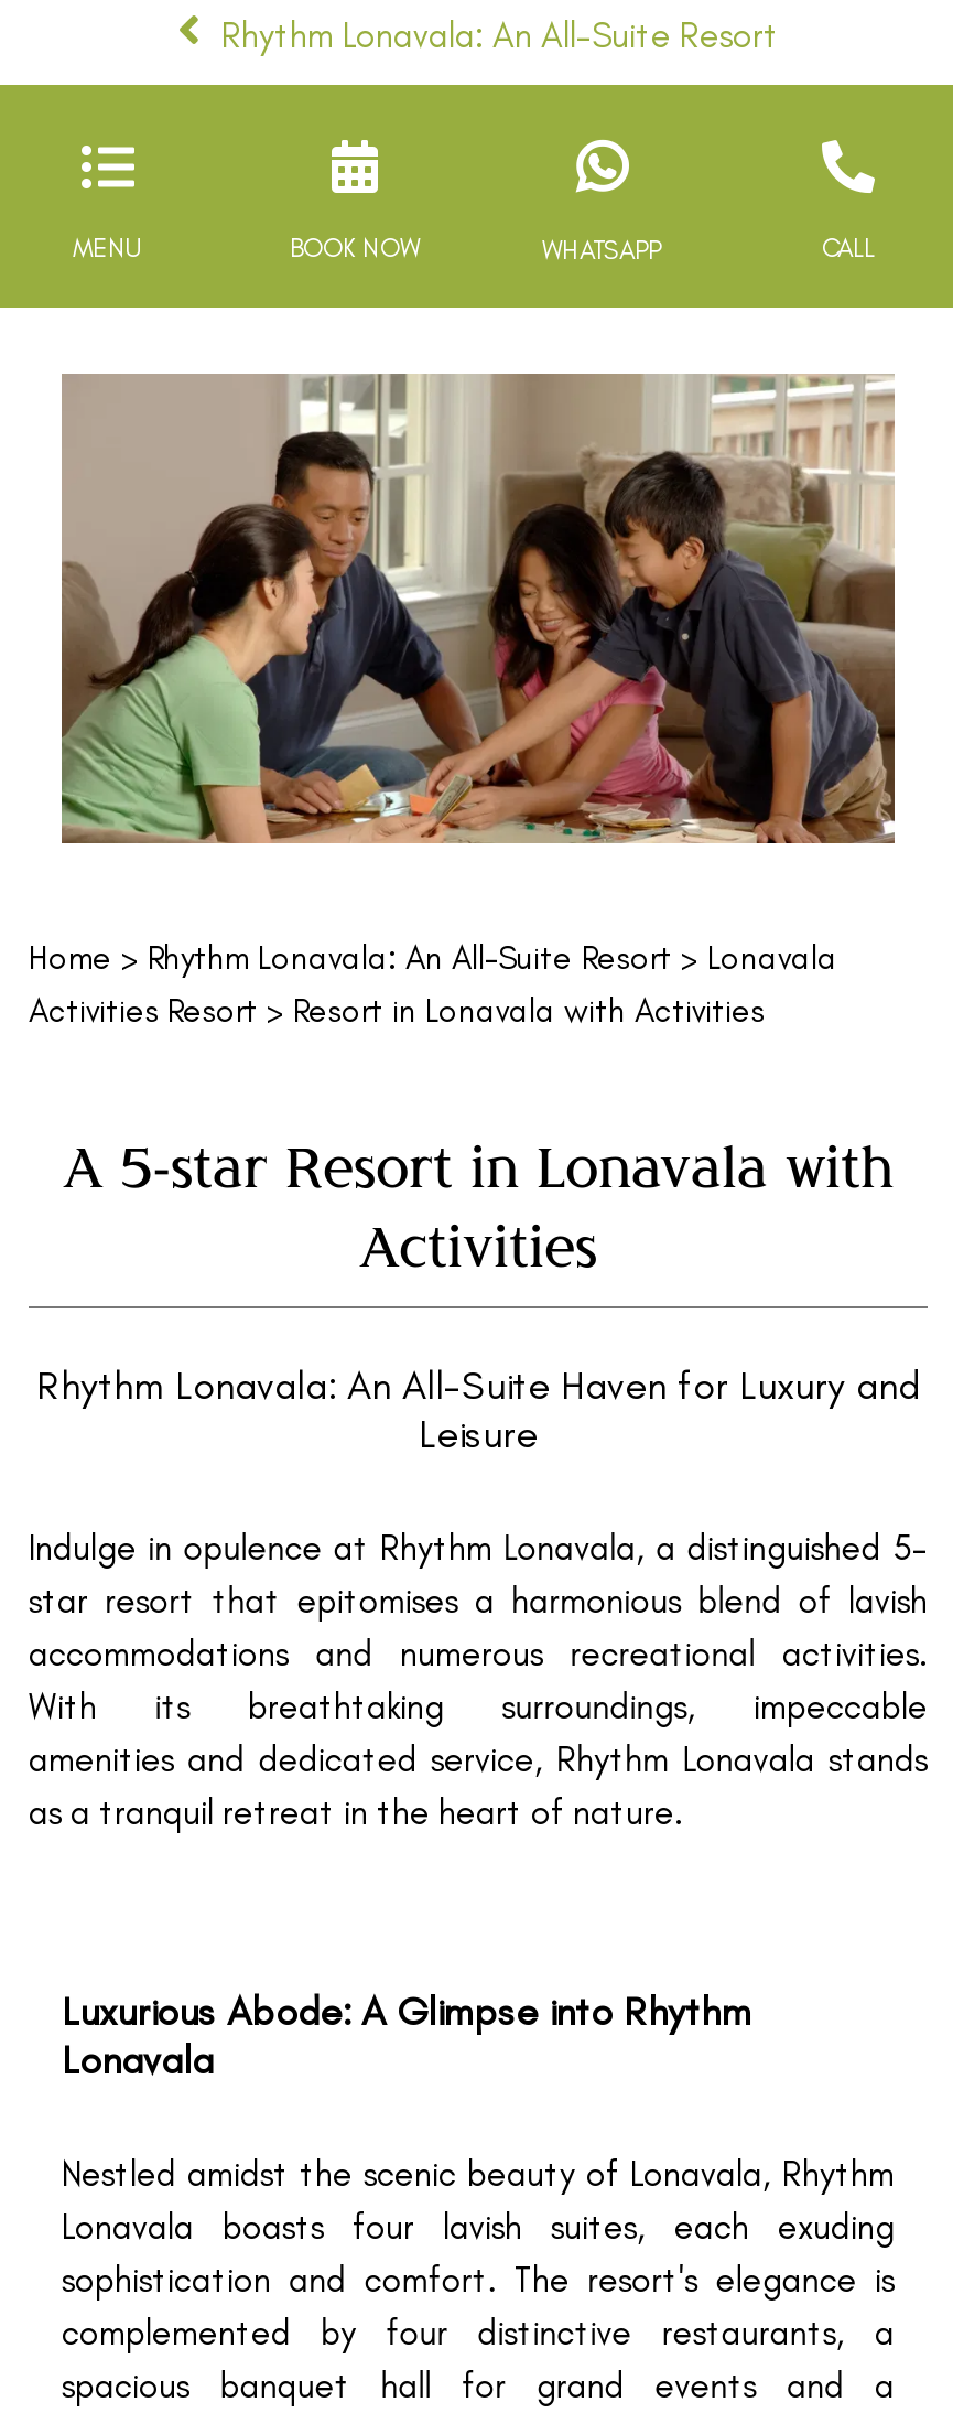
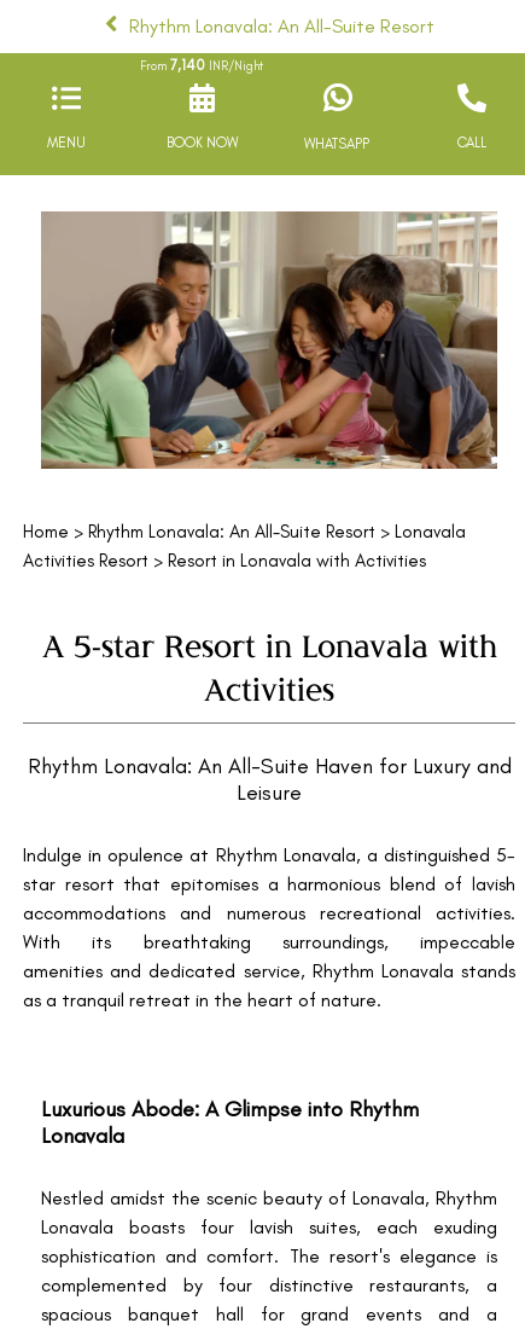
none -> [140,57,263,74] From 7,140 INR/Night

